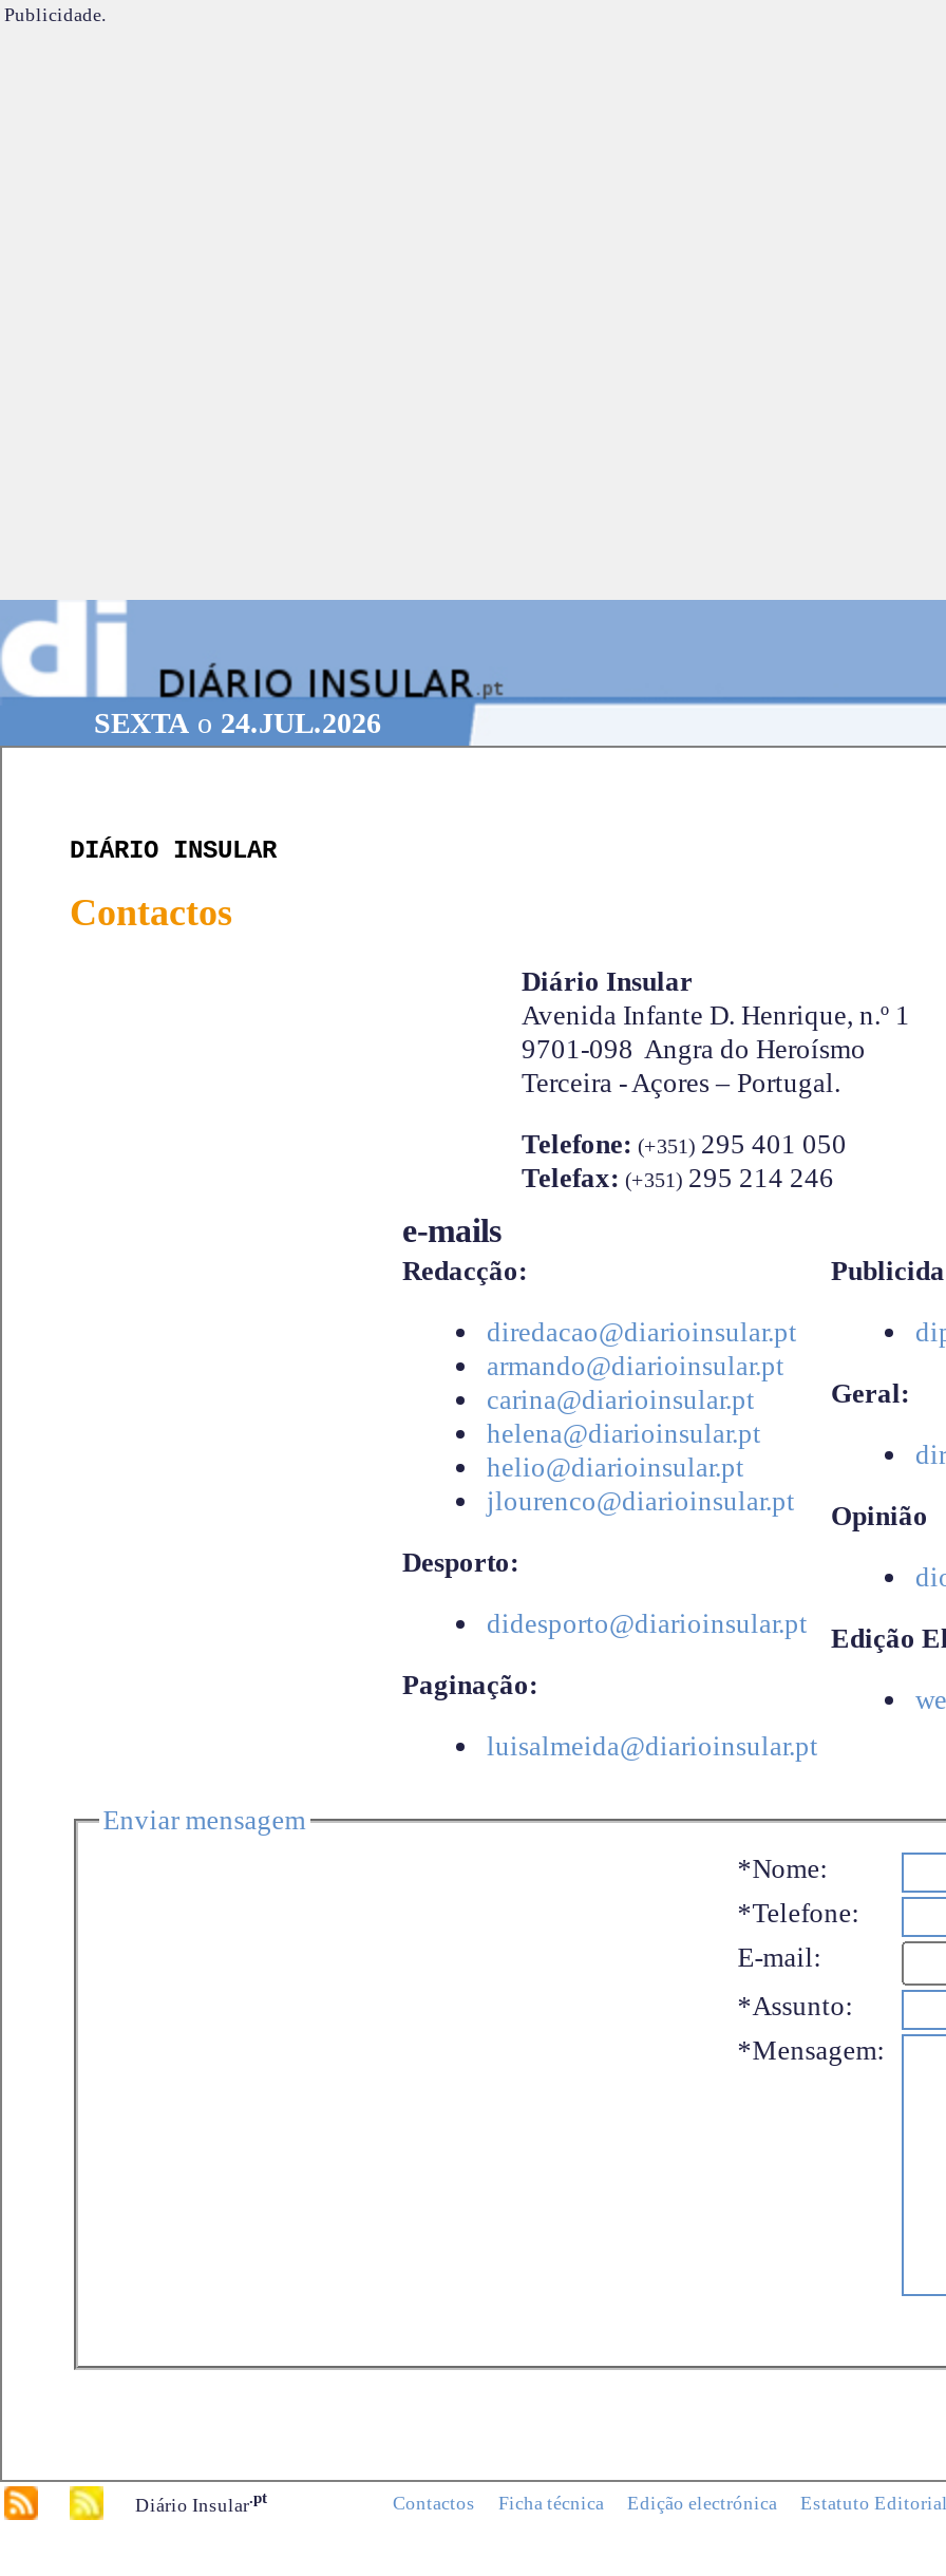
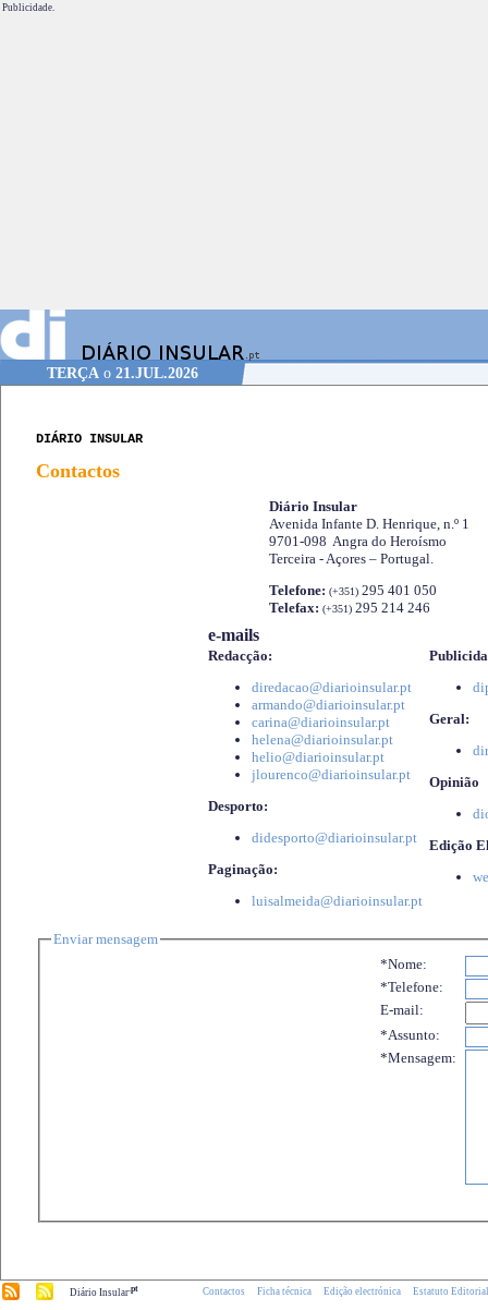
[94,708,381,739] SEXTA o 24.JUL.2026 -> [47,365,198,381] TERÇA o 21.JUL.2026

